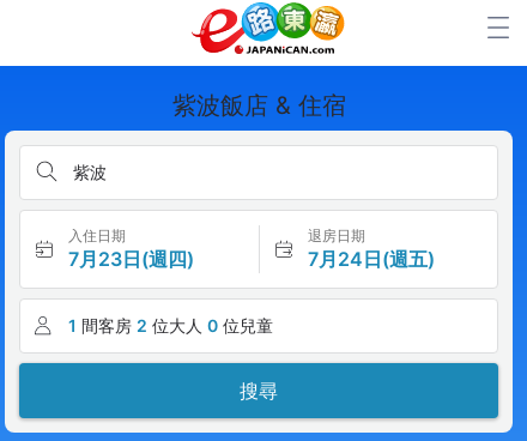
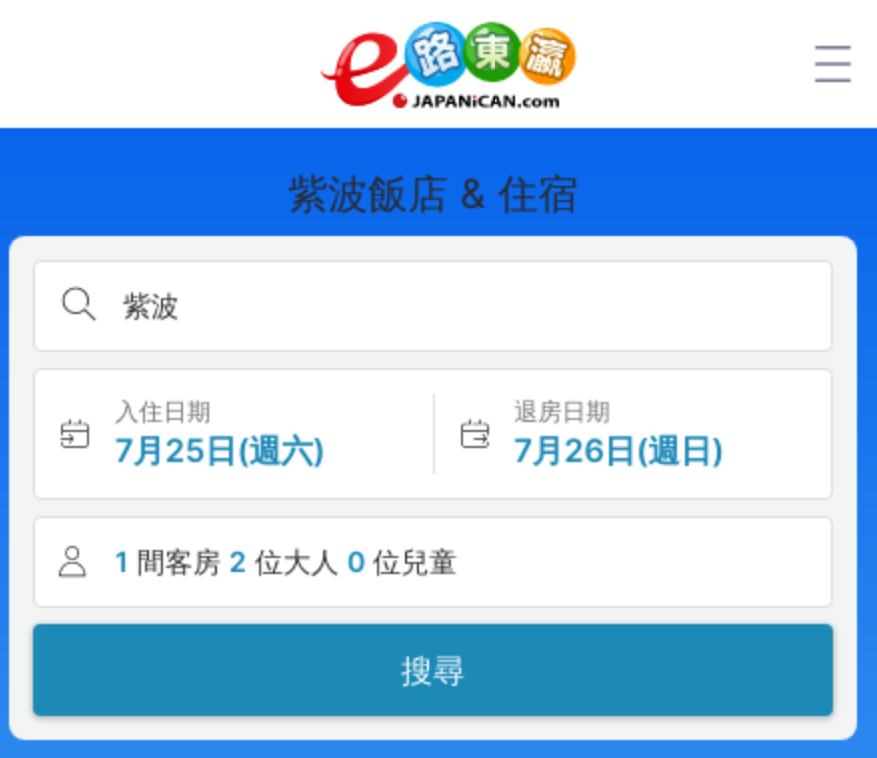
[68,247,194,271] 7月23日(週四) -> [115,430,325,470] 7月25日(週六)
[307,247,434,271] 7月24日(週五) -> [514,430,724,470] 7月26日(週日)

